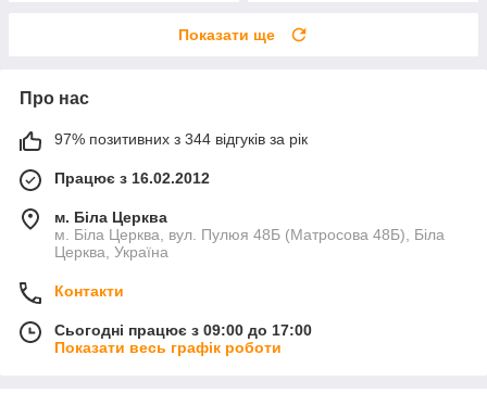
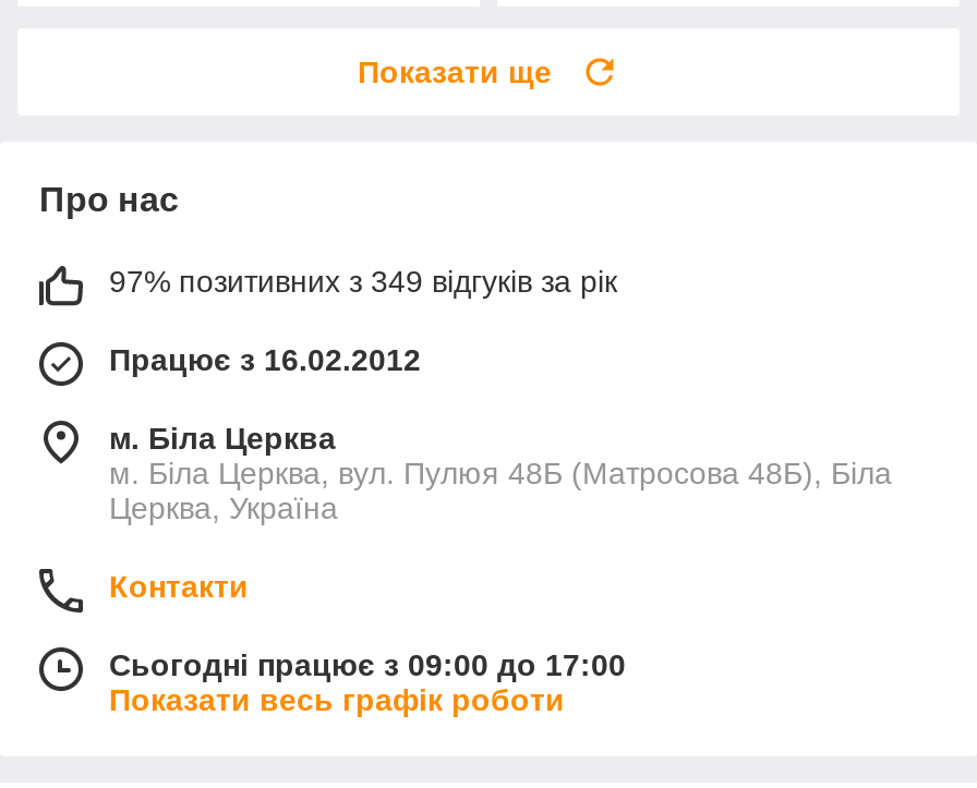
[54,130,308,147] 97% позитивних з 344 відгуків за рік -> [109,263,617,298] 97% позитивних з 349 відгуків за рік

